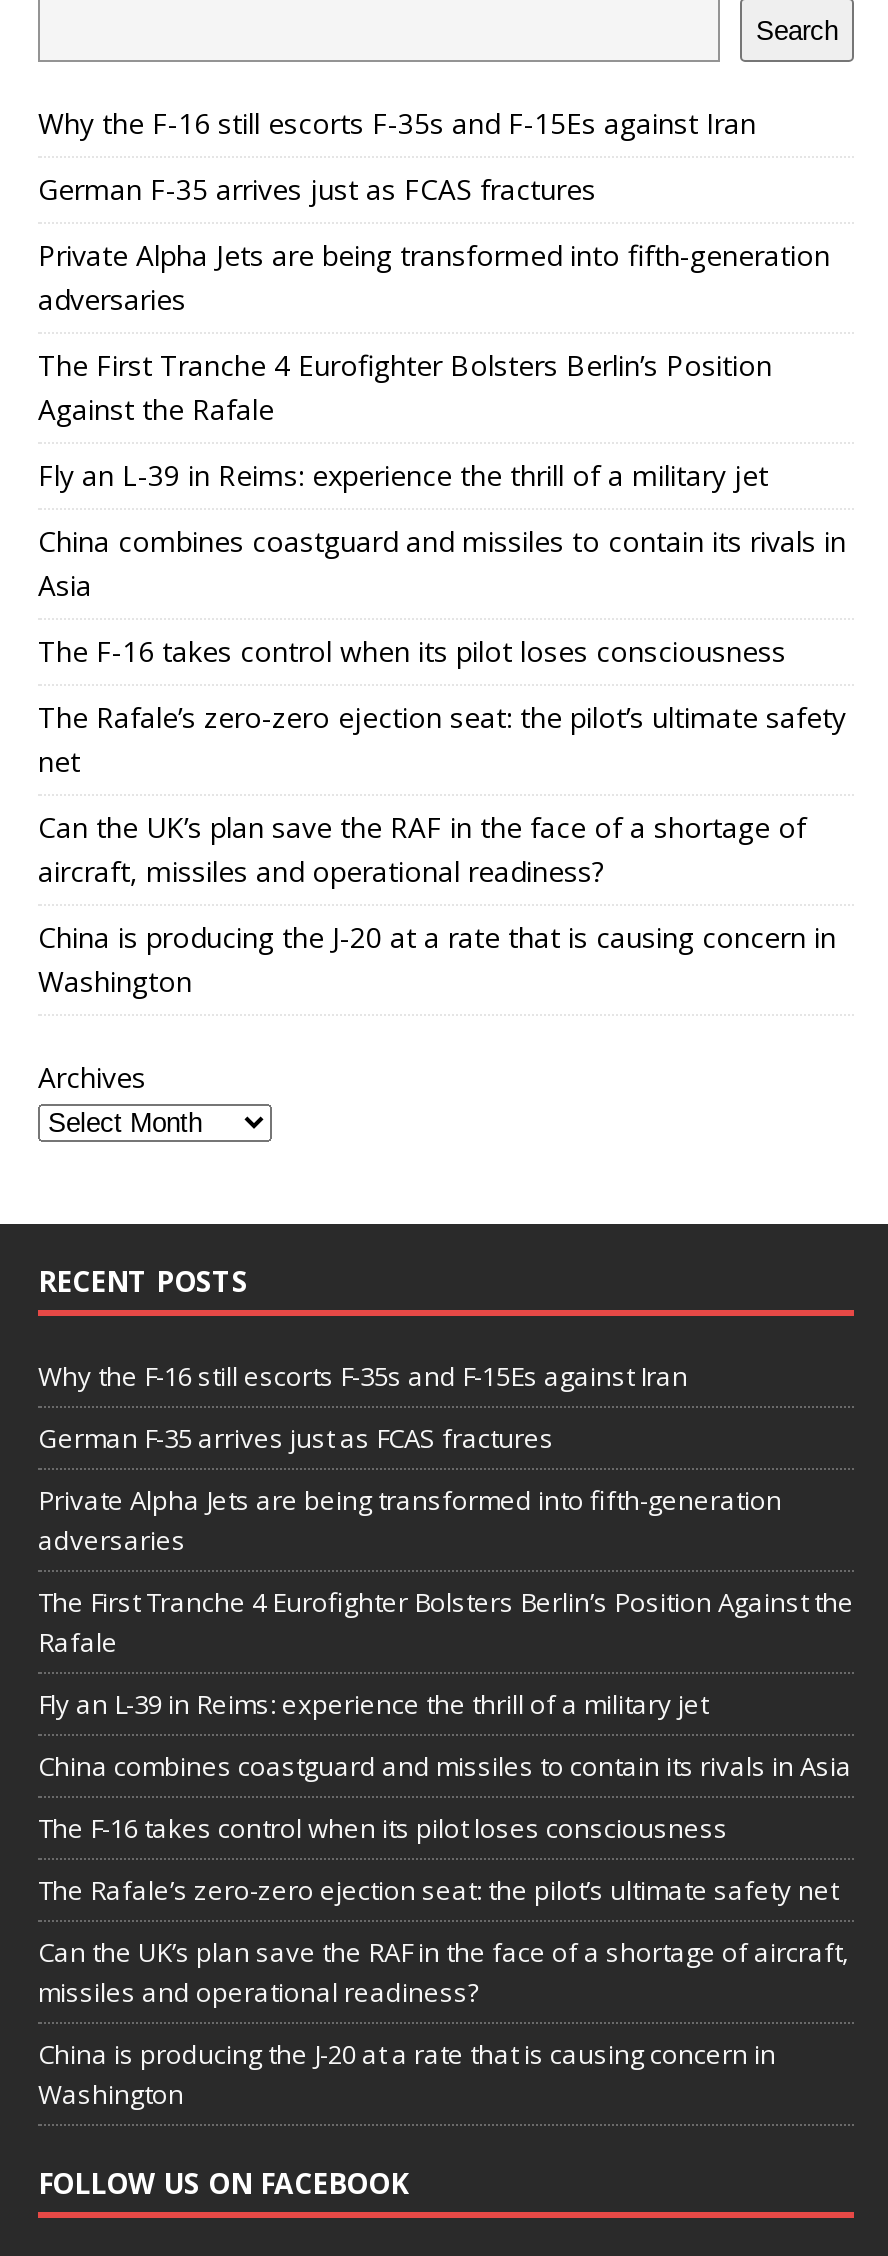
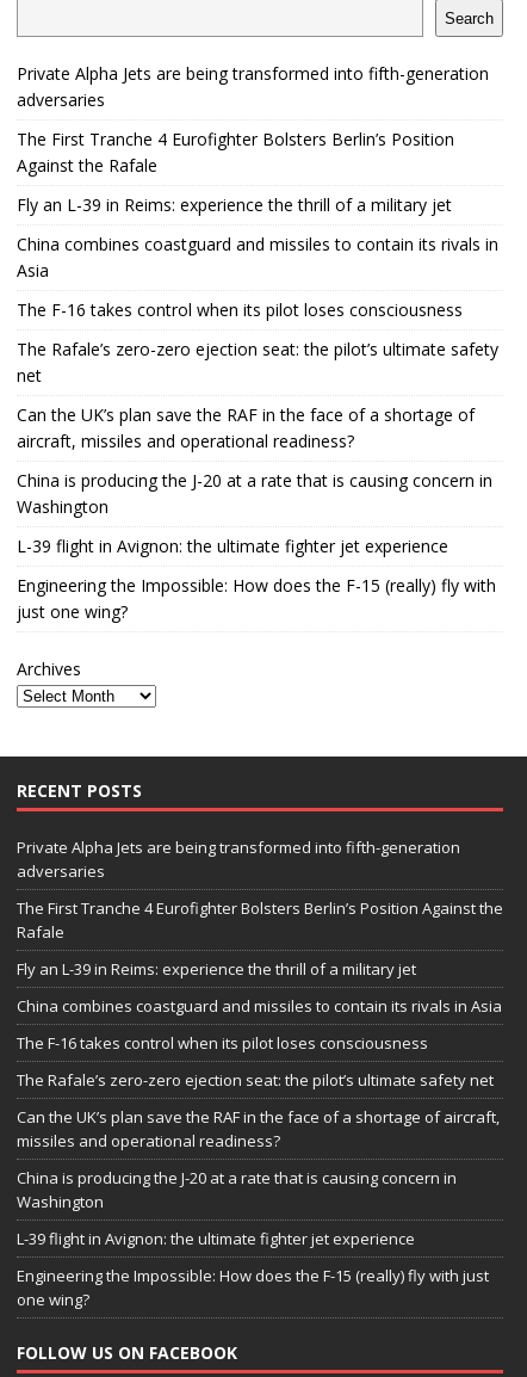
[38,105,756,209] Why the F-16 still escorts F-35s and F-15Es against Iran | German F-35 arrives just as FCAS fractures -> none
moved [38,237,846,1001] -> [17,63,498,518]: Private Alpha Jets are being transformed into fifth-generation | adversaries | The First Tranche 4 Eurofighter Bolsters Berlin’s Position | ... | China is producing the J-20 at a rate that is causing concern in | Washington
none -> [17,535,496,623] L-39 flight in Avignon: the ultimate fighter jet experience | Engineering the Impossible: How does the F-15 (really) fly with | just one wing?
[38,1359,688,1457] Why the F-16 still escorts F-35s and F-15Es against Iran | German F-35 arrives just as FCAS fractures -> none
moved [38,1483,854,2113] -> [17,837,503,1213]: Private Alpha Jets are being transformed into fifth-generation | adversaries | The First Tranche 4 Eurofighter Bolsters Berlin’s Position Against the | ... | China is producing the J-20 at a rate that is causing concern in | Washington
none -> [17,1228,489,1311] L-39 flight in Avignon: the ultimate fighter jet experience | Engineering the Impossible: How does the F-15 (really) fly with just | one wing?

